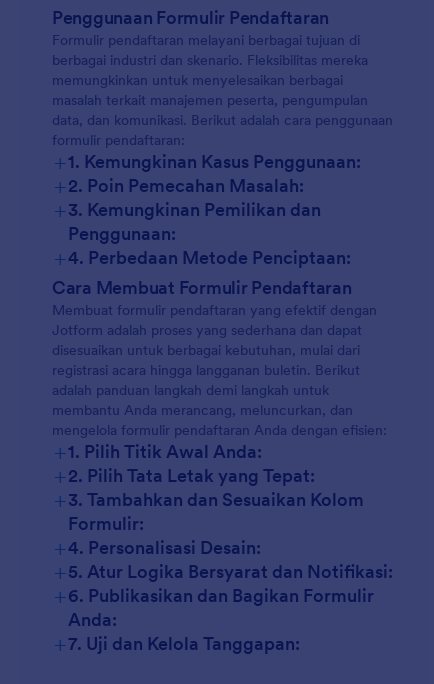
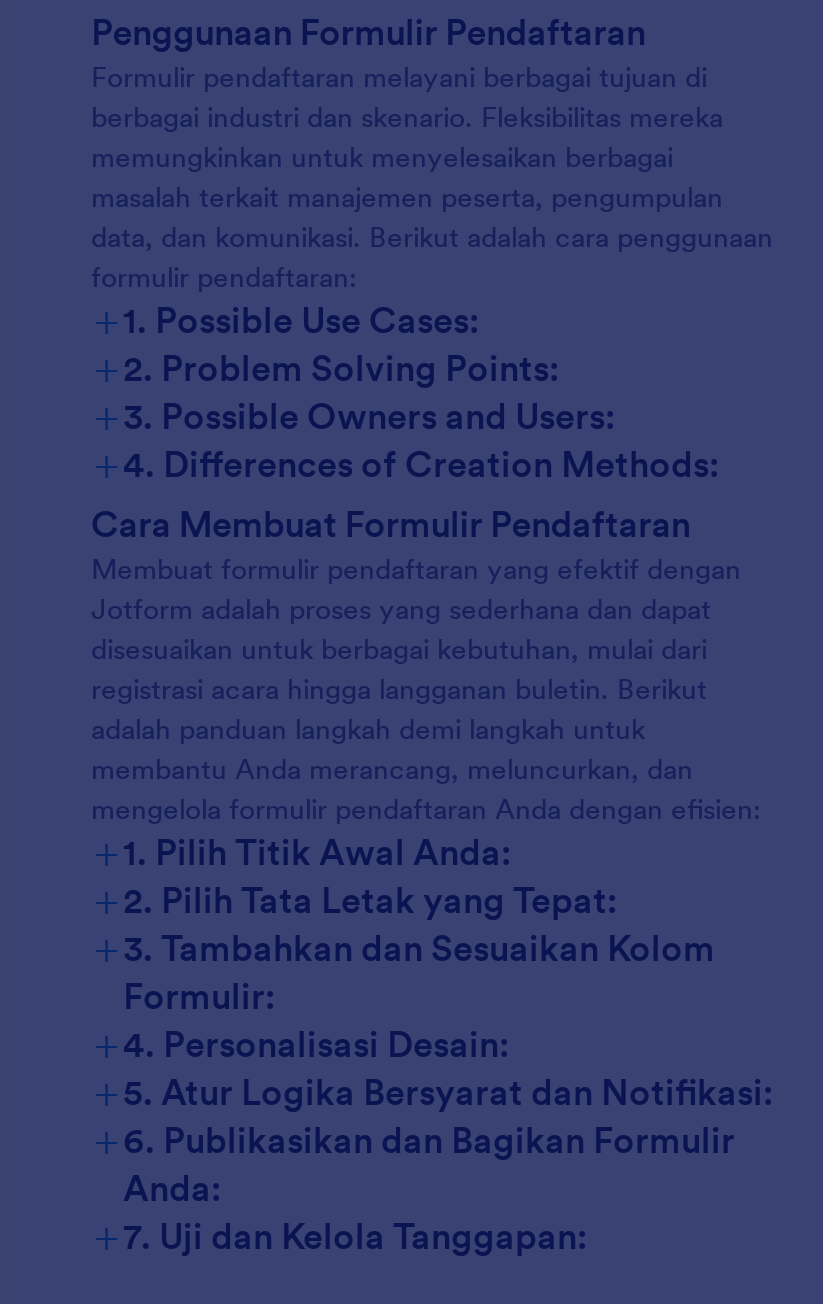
[53,146,361,273] + 1. Kemungkinan Kasus Penggunaan: | + 2. Poin Pemecahan Masalah: | + 3. Kemungkinan Pemilikan dan | Penggunaan: | + 4. Perbedaan Metode Penciptaan: -> [94,289,719,495] + 1. Possible Use Cases: | + 2. Problem Solving Points: | + 3. Possible Owners and Users: | + 4. Differences of Creation Methods:

